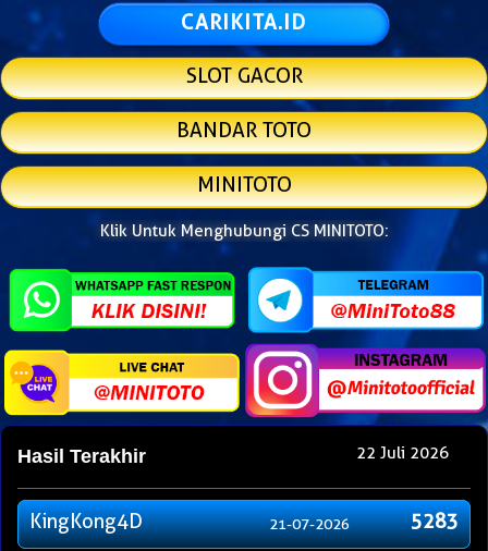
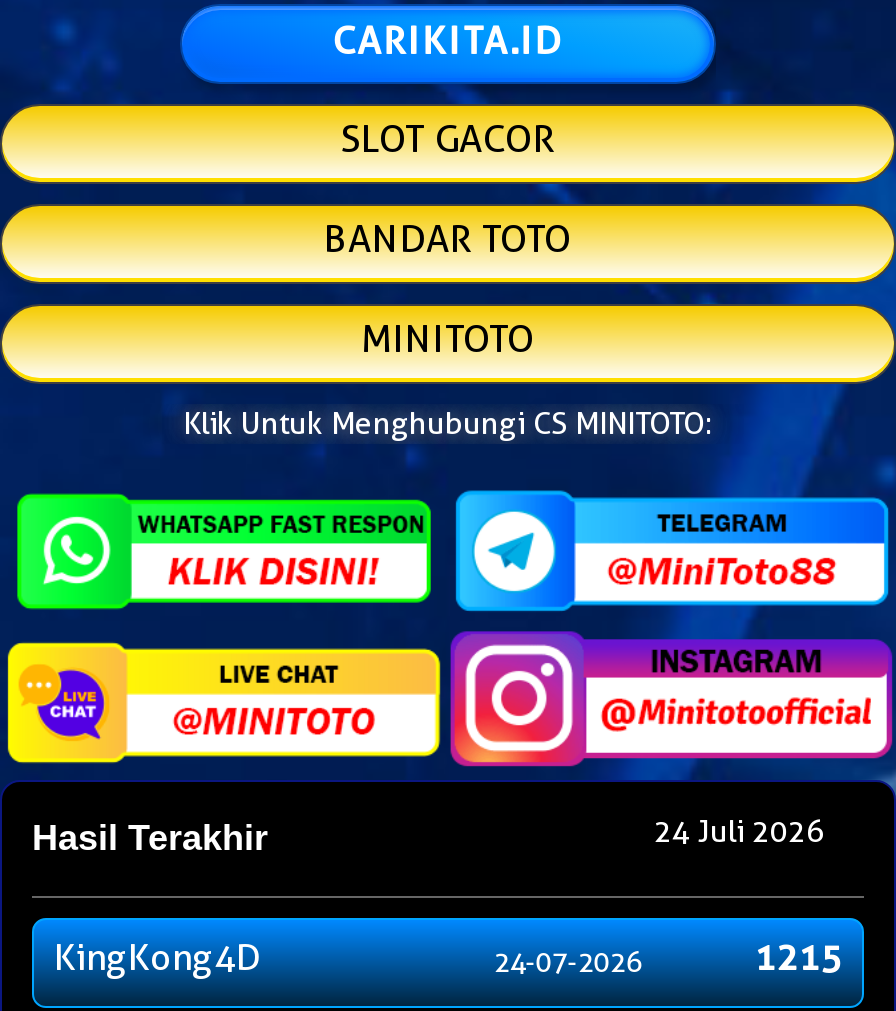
[356,444,449,463] 22 Juli 2026 -> [654,815,824,851] 24 Juli 2026
[269,516,349,533] 21-07-2026 -> [493,947,641,979] 24-07-2026
[411,510,459,533] 5283 -> [754,937,842,979] 1215

